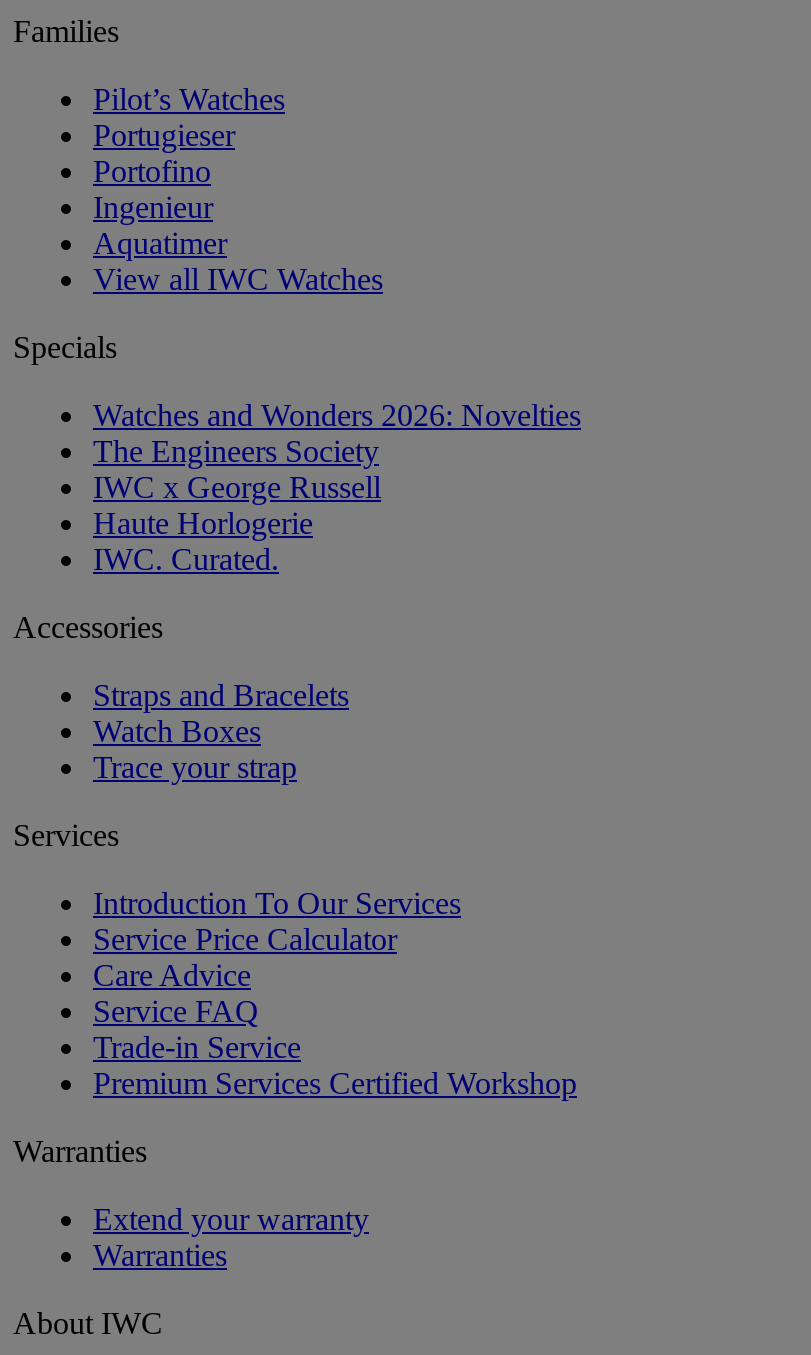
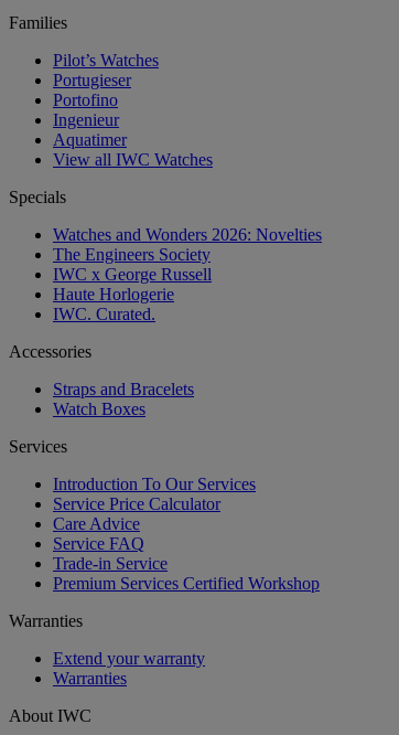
[93,751,297,785] Trace your strap -> none

